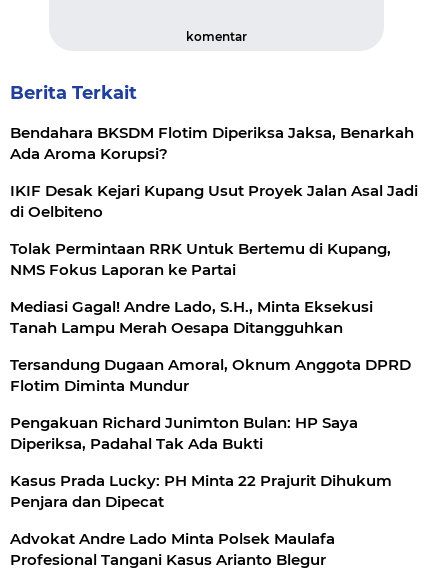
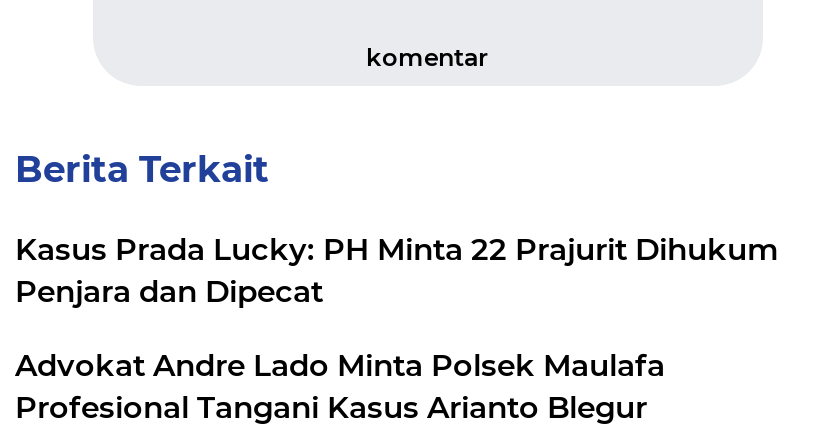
[10,123,418,453] Bendahara BKSDM Flotim Diperiksa Jaksa, Benarkah | Ada Aroma Korupsi? | IKIF Desak Kejari Kupang Usut Proyek Jalan Asal Jadi | di Oelbiteno | Tolak Permintaan RRK Untuk Bertemu di Kupang, | NMS Fokus Laporan ke Partai | Mediasi Gagal! Andre Lado, S.H., Minta Eksekusi | Tanah Lampu Merah Oesapa Ditangguhkan | Tersandung Dugaan Amoral, Oknum Anggota DPRD | Flotim Diminta Mundur | Pengakuan Richard Junimton Bulan: HP Saya | Diperiksa, Padahal Tak Ada Bukti -> none

